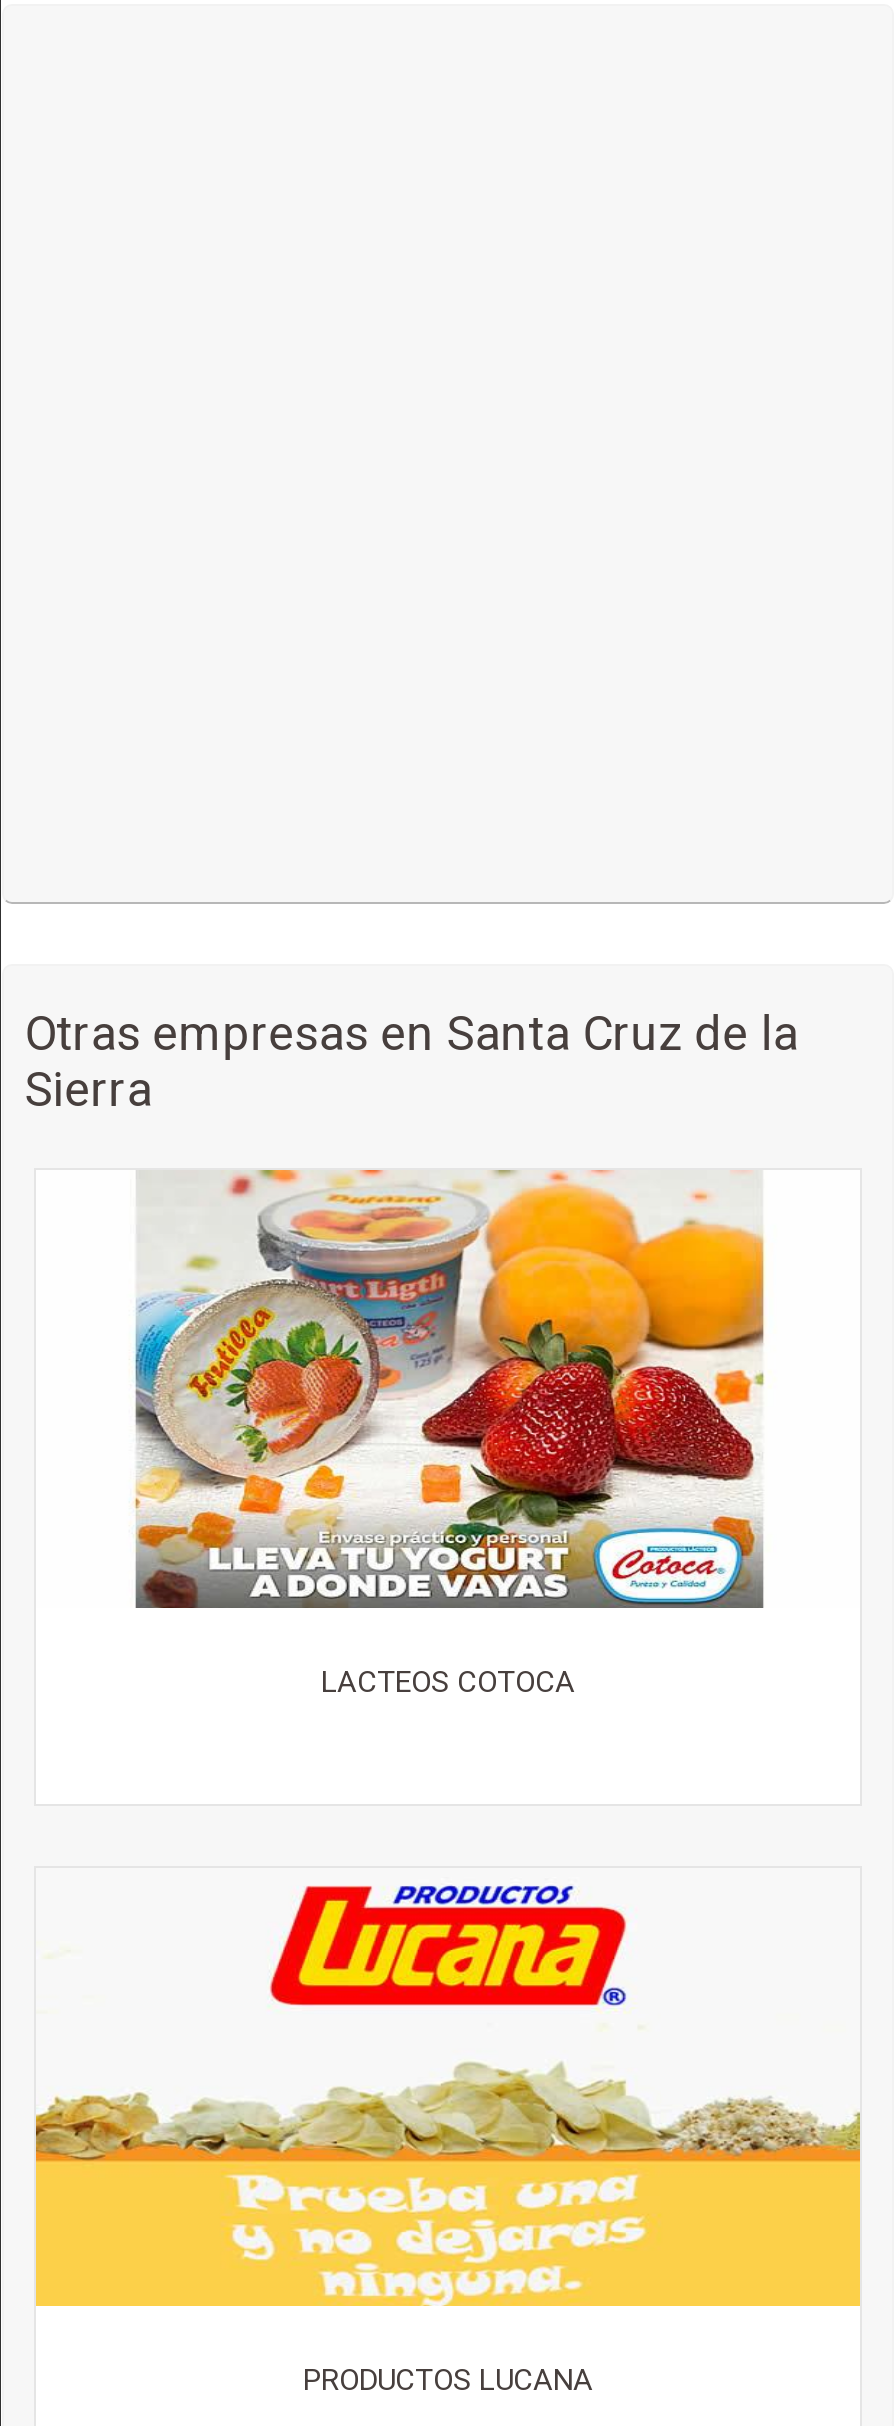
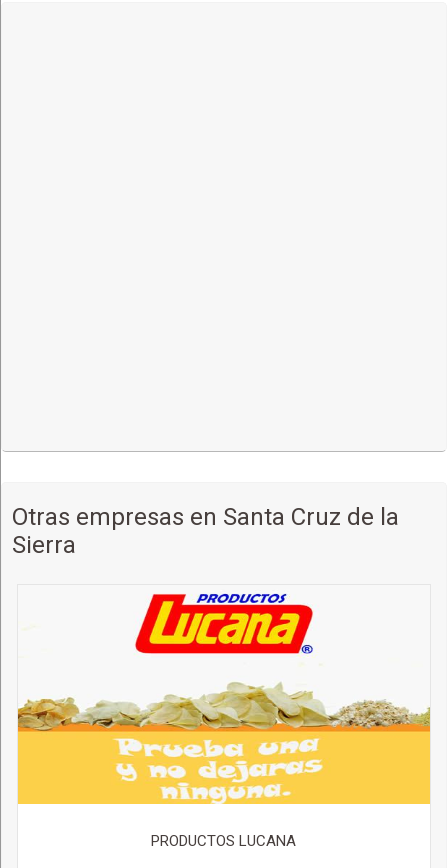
[134,1168,766,1699] [image] | LACTEOS COTOCA -> none

